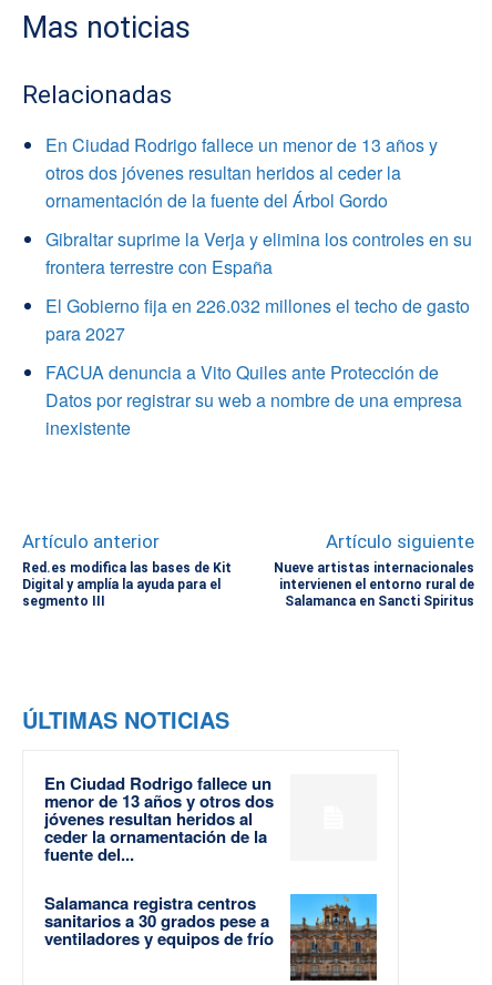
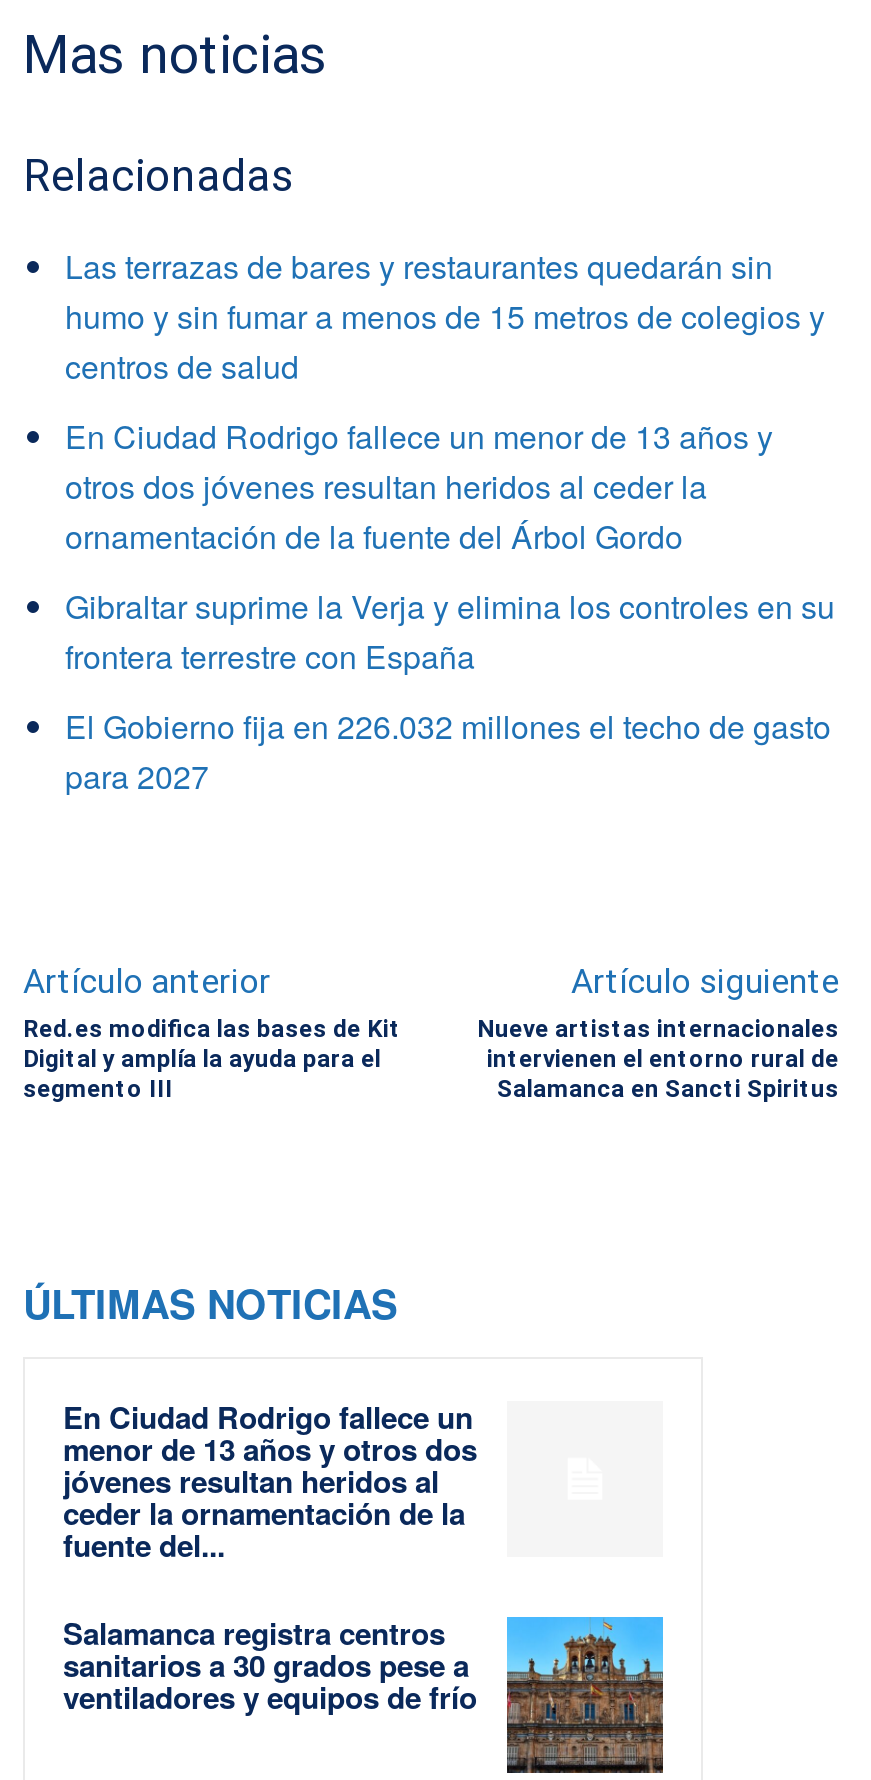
none -> [65,243,825,389] Las terrazas de bares y restaurantes quedarán sin | humo y sin fumar a menos de 15 metros de colegios y | centros de salud
moved [45,132,472,346] -> [65,413,835,799]: En Ciudad Rodrigo fallece un menor de 13 años y | otros dos jóvenes resultan heridos al ceder la | ornamentación de la fuente del Árbol Gordo | Gibraltar suprime la Verja y elimina los controles en su | frontera terrestre con España | El Gobierno fija en 226.032 millones el techo de gasto | para 2027
[45,359,462,440] FACUA denuncia a Vito Quiles ante Protección de | Datos por registrar su web a nombre de una empresa | inexistente -> none

